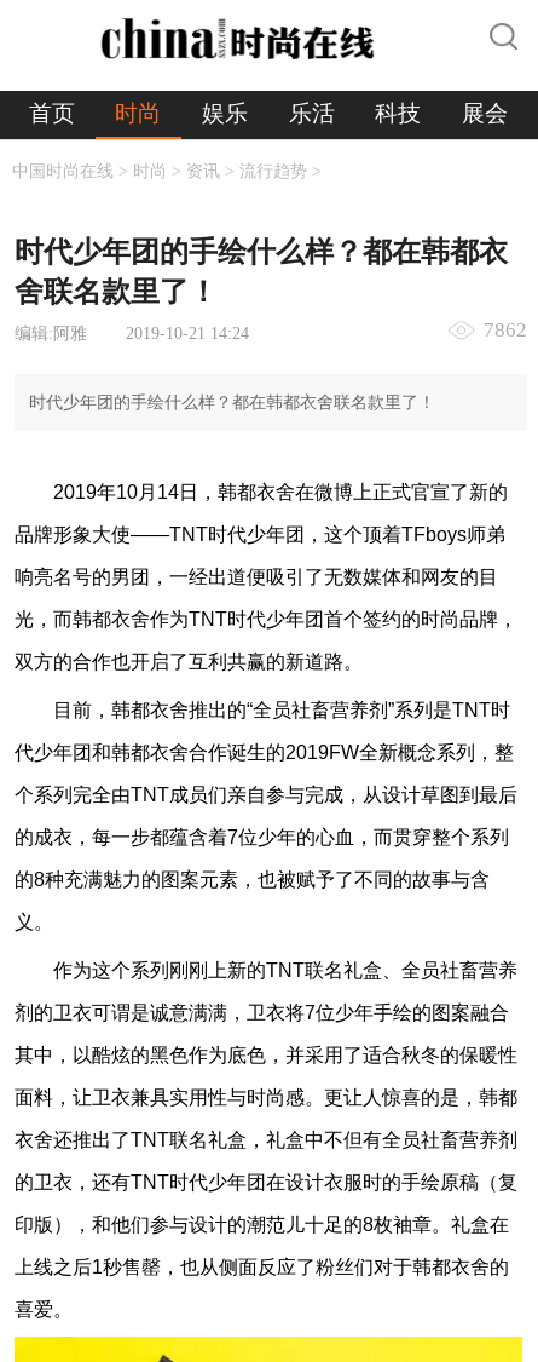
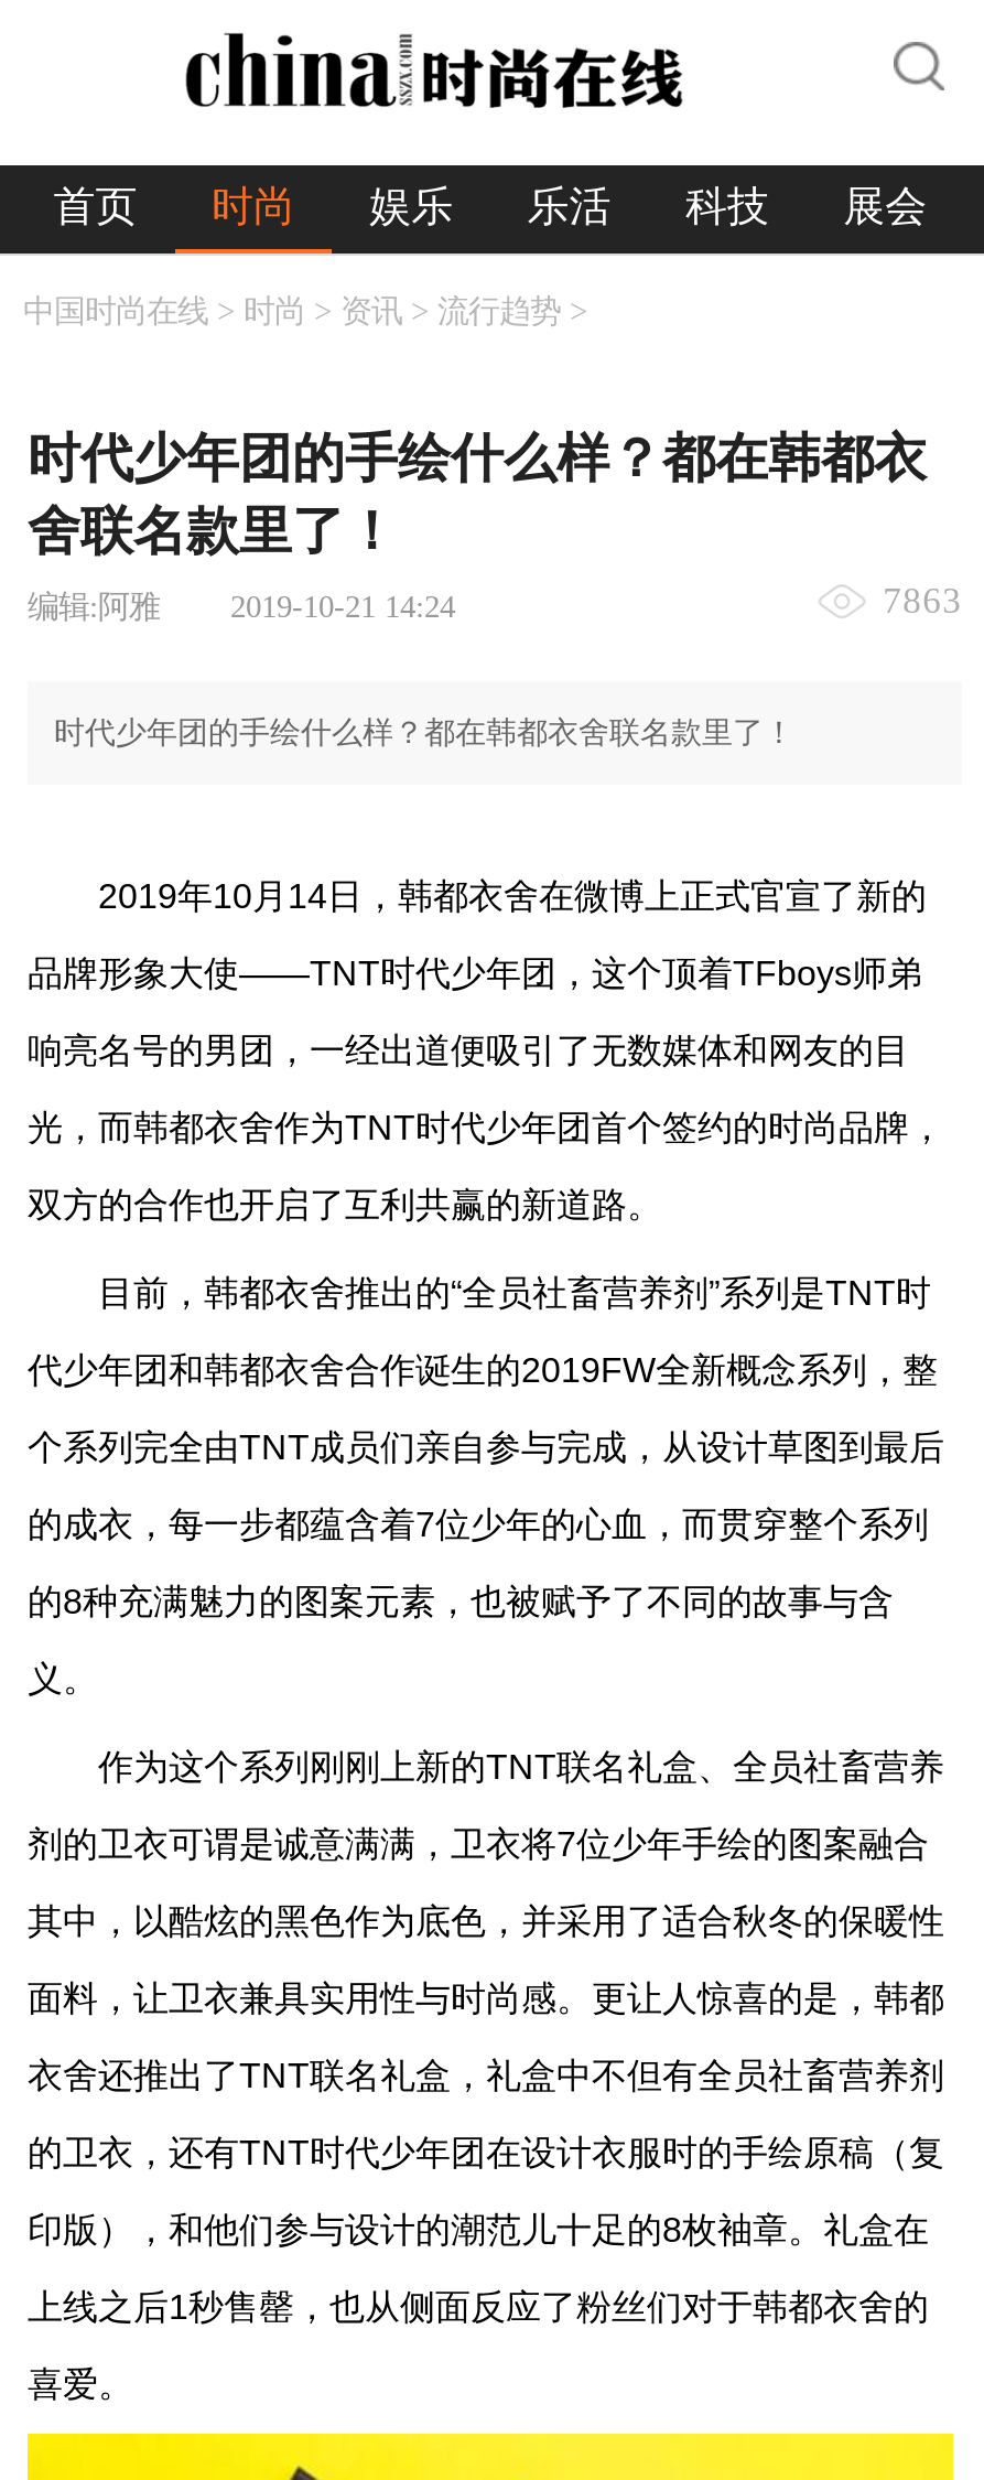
[484,318,527,341] 7862 -> [883,579,962,621] 7863

